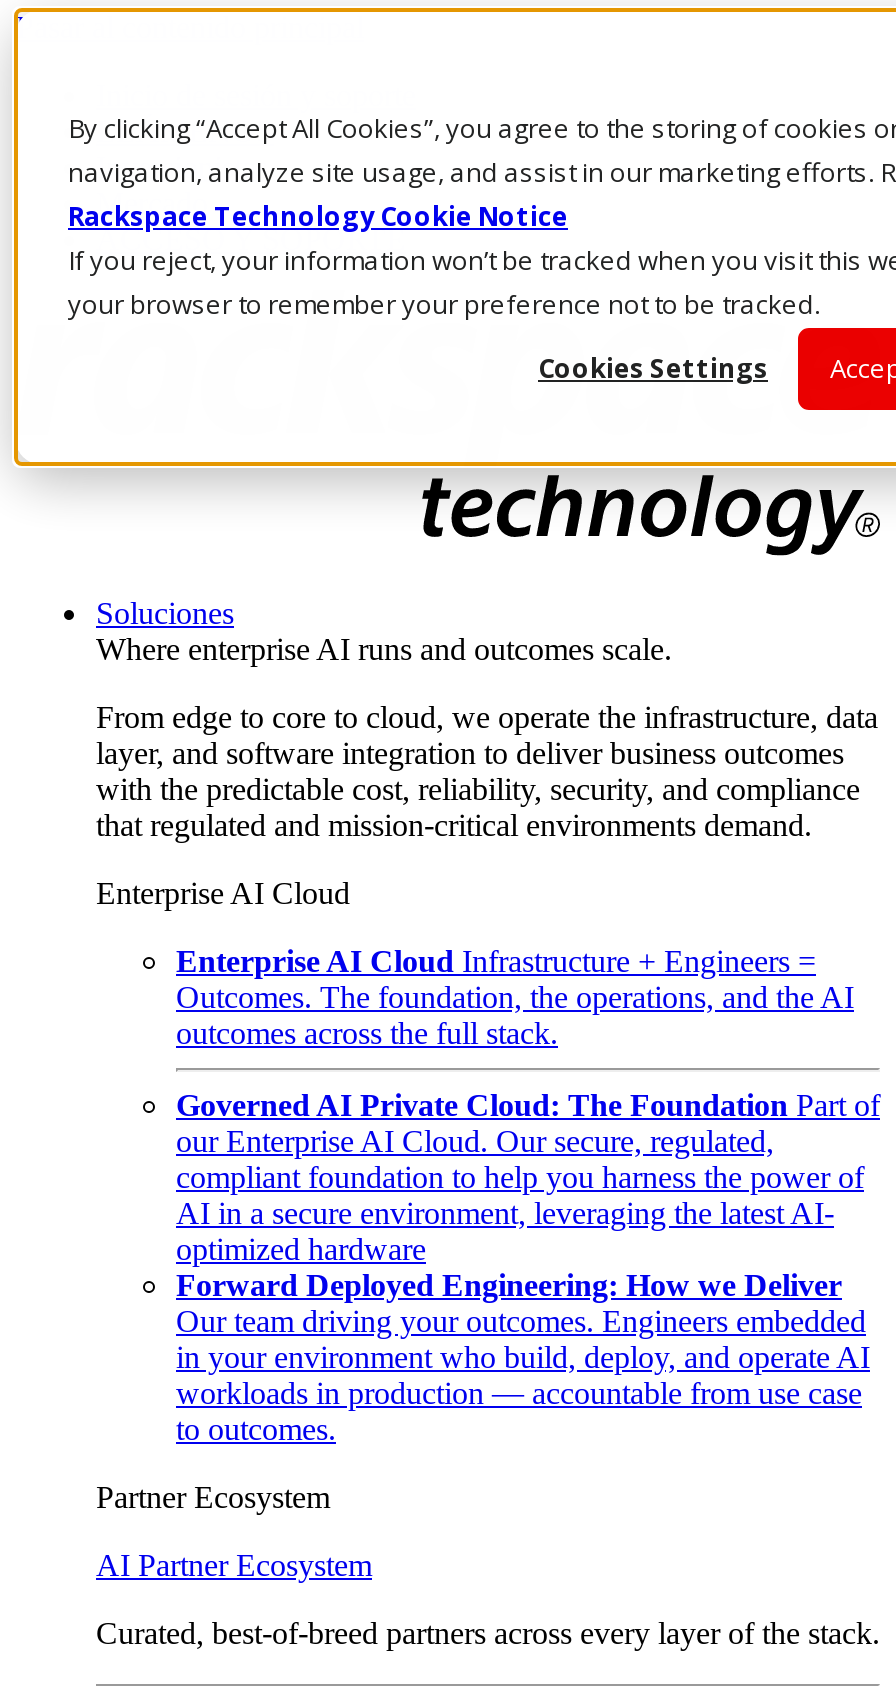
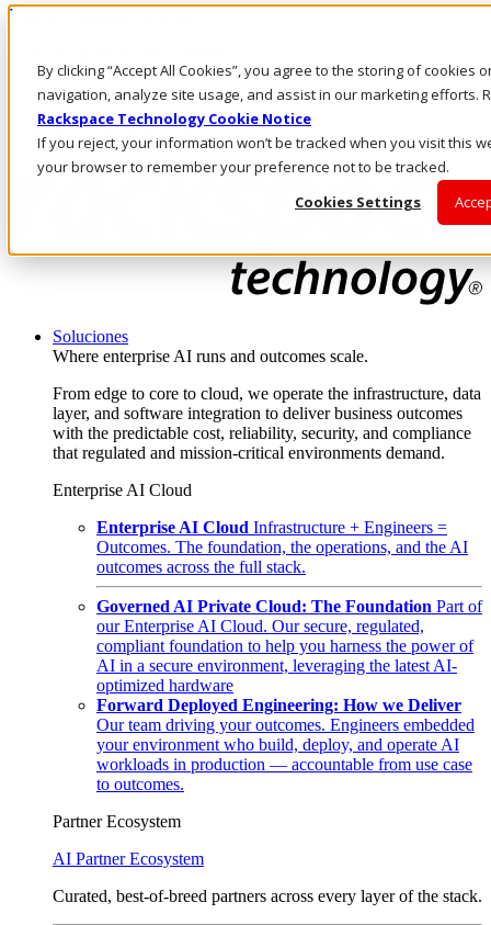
[176,1340,870,1374] in your environment who build, deploy, and operate AI -> [96,735,459,754] your environment who build, deploy, and operate AI

